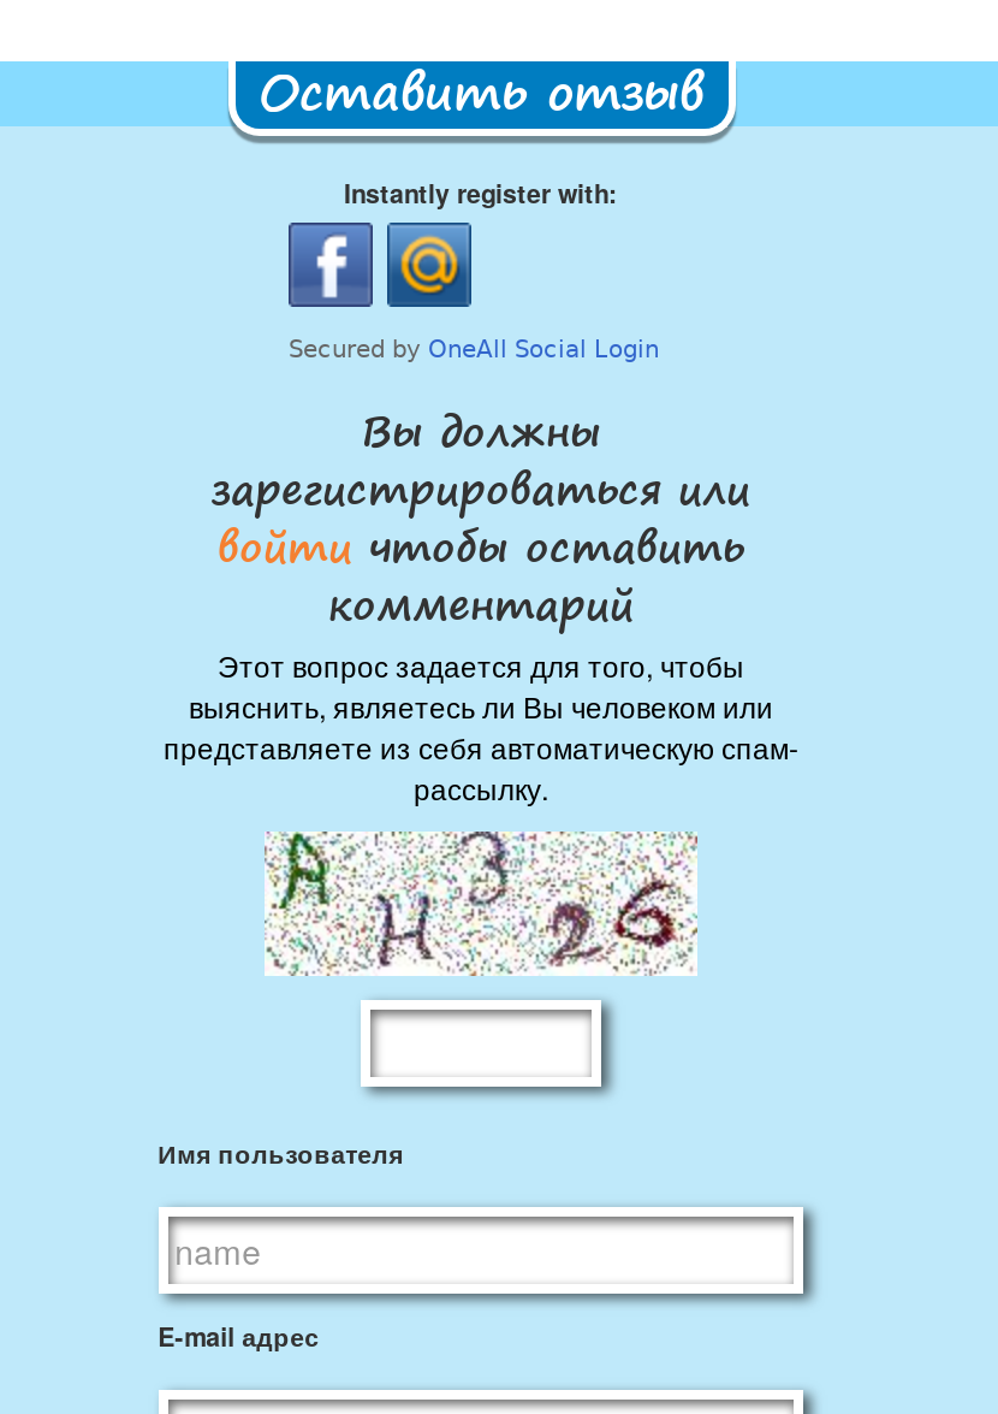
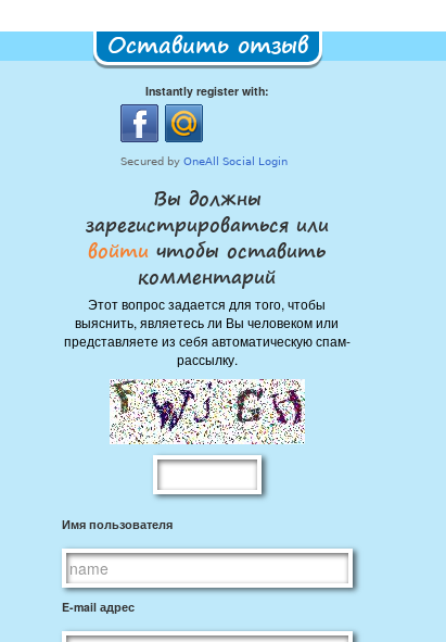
[265,829,700,976] [image] -> [110,378,306,445] [image]

